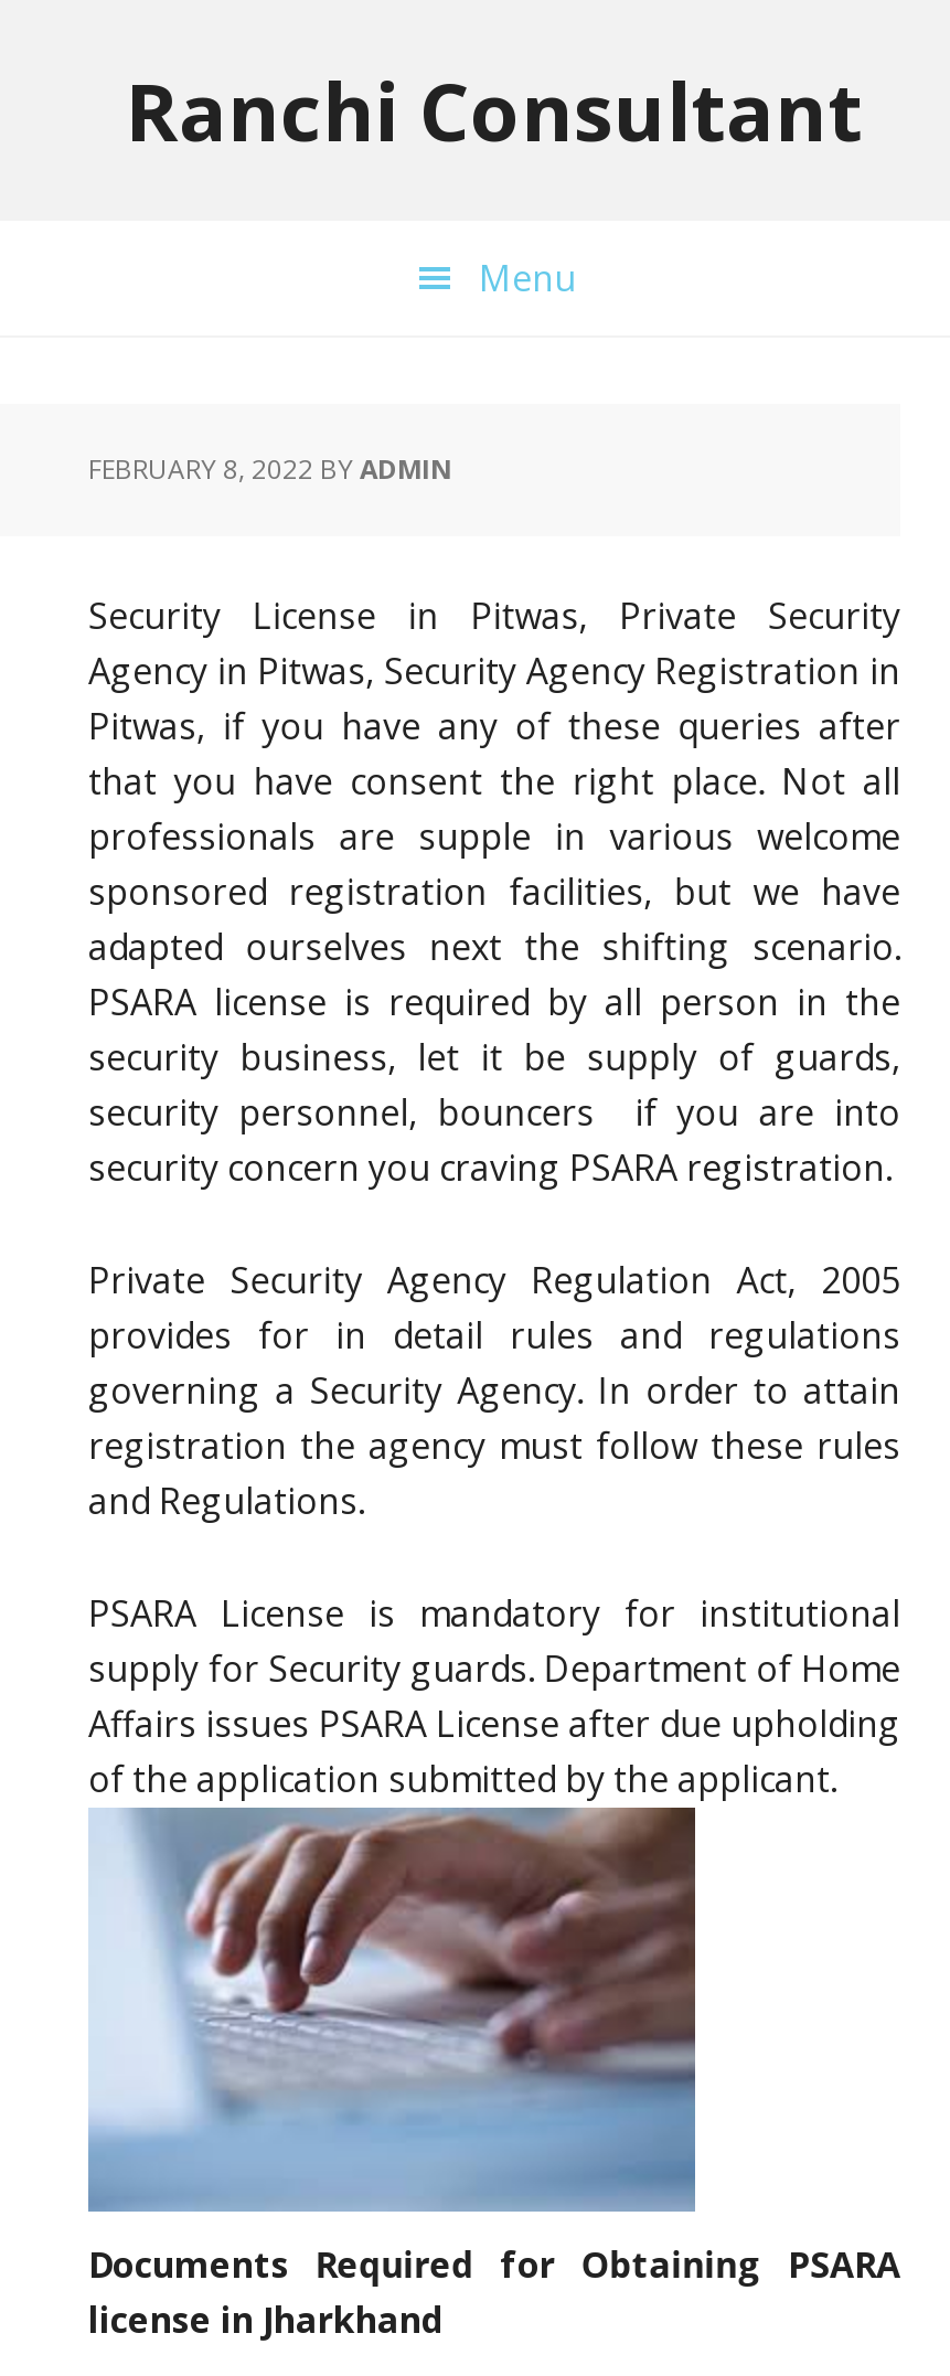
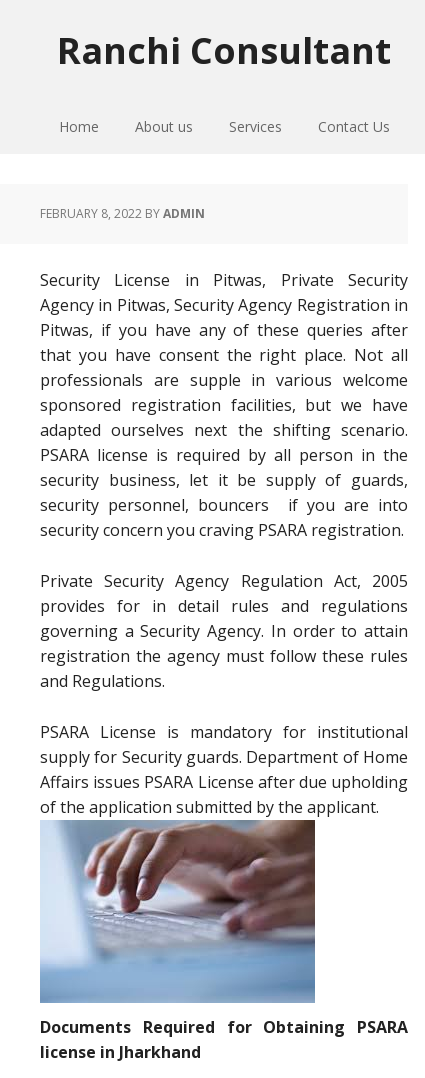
[479,254,576,302] Menu -> [58,117,389,136] Home | About us | Services | Contact Us

